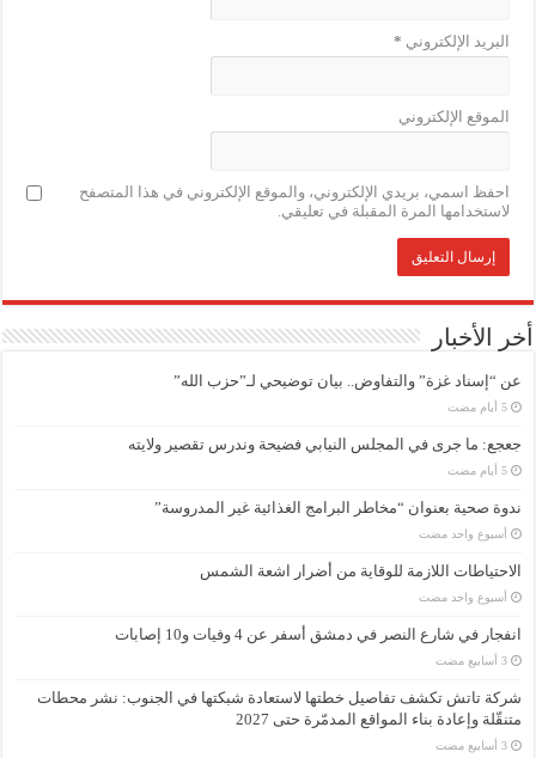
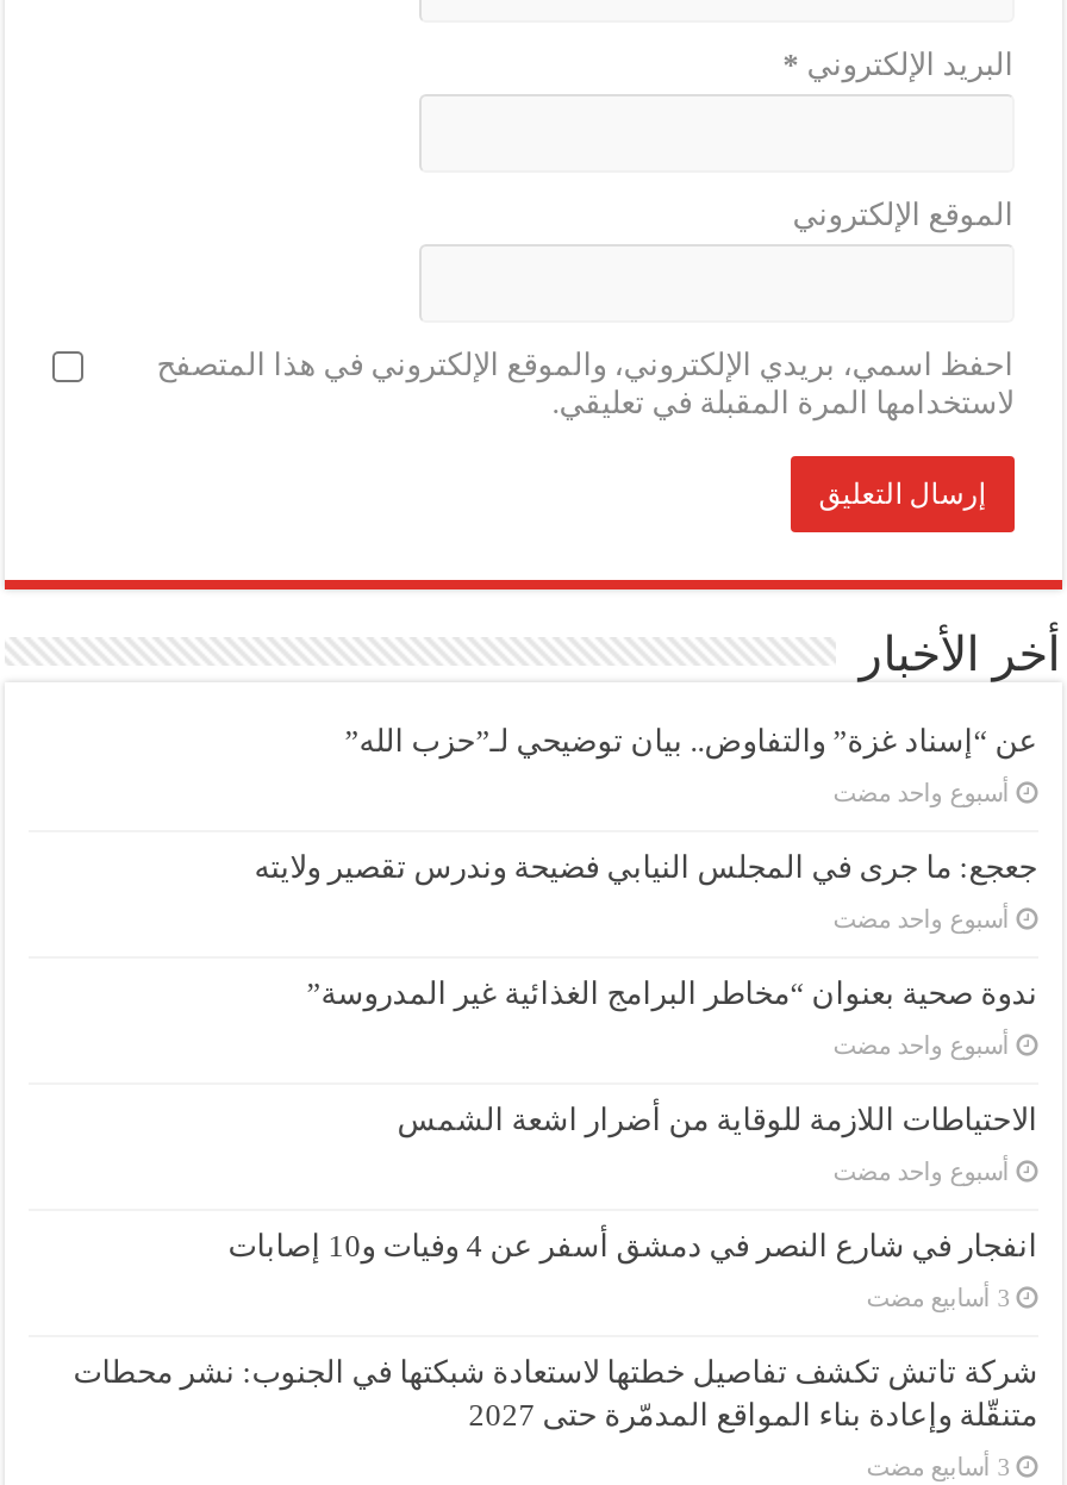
none -> [833,779,1009,805] أسبوع واحد مضت
none -> [833,905,1009,931] أسبوع واحد مضت

